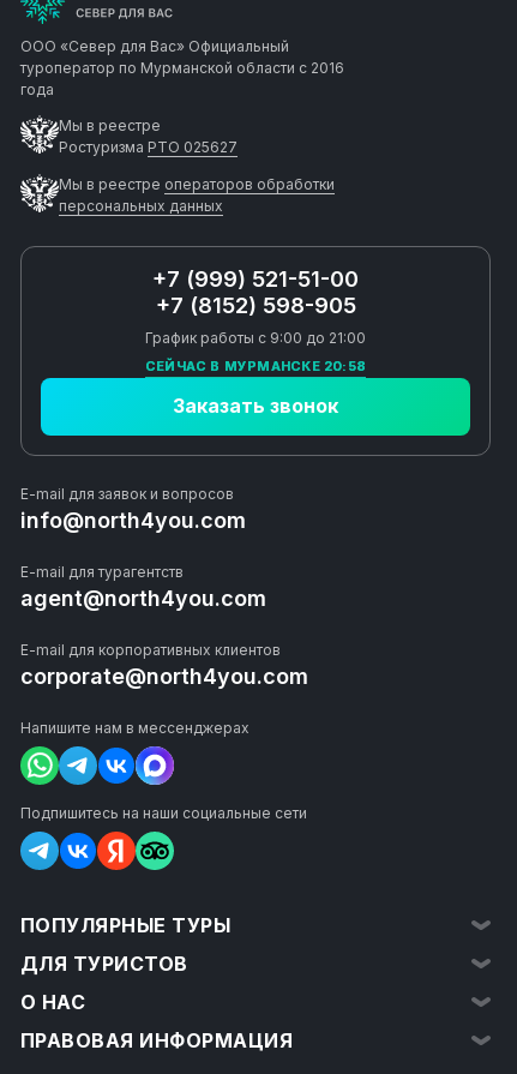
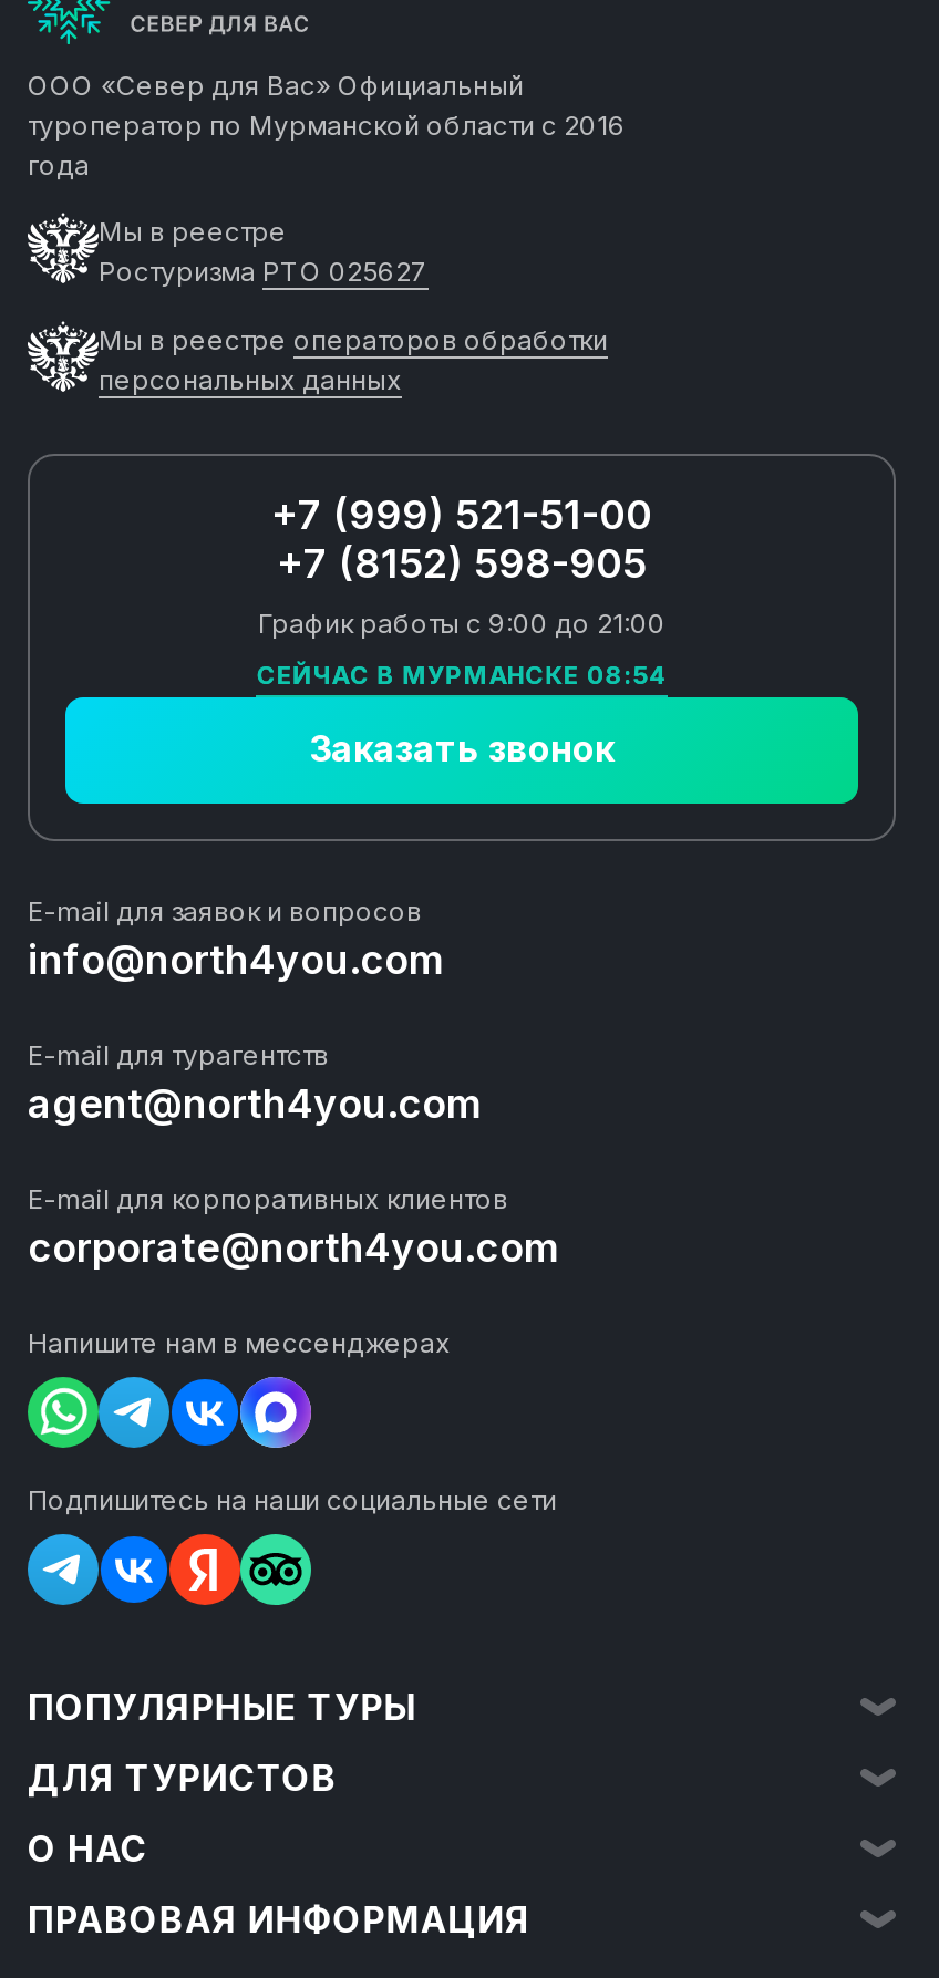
[145,358,366,374] СЕЙЧАС В МУРМАНСКЕ 20:58 -> [257,660,667,691] СЕЙЧАС В МУРМАНСКЕ 08:54

